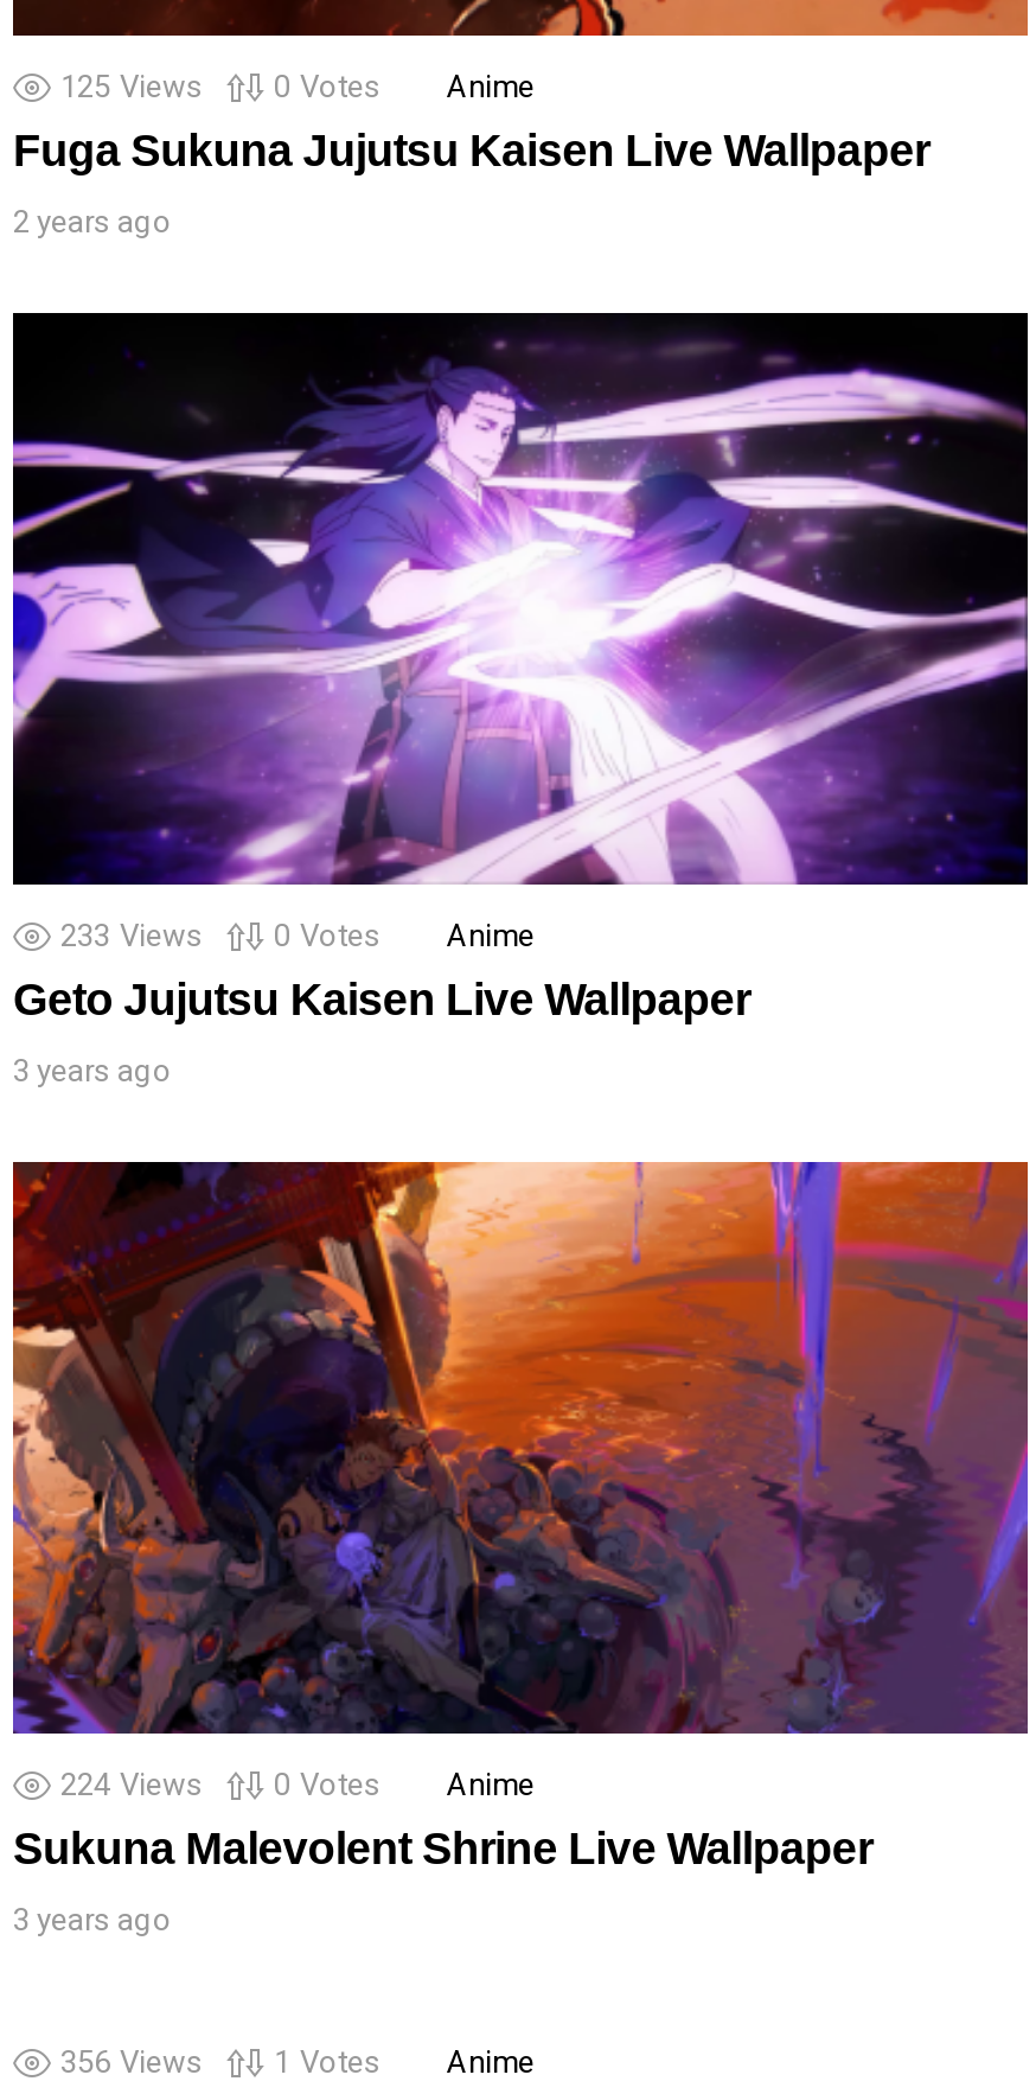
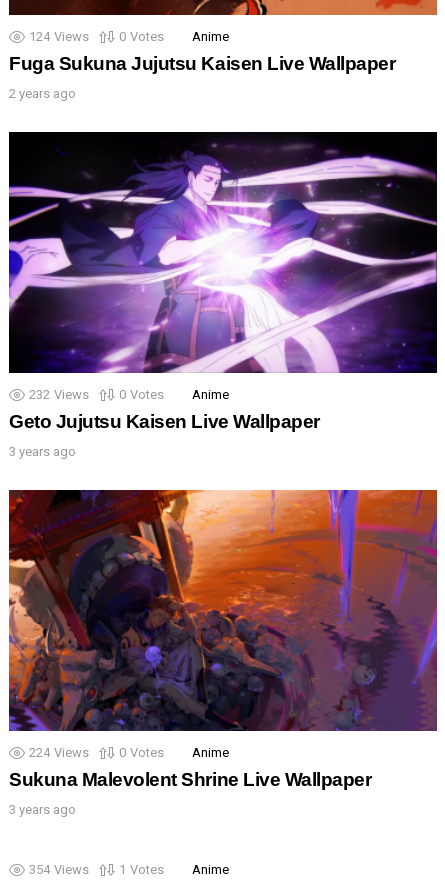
[60,68,535,103] 125 Views 0 Votes Anime -> [29,28,229,43] 124 Views 0 Votes Anime
[60,917,535,952] 233 Views 0 Votes Anime -> [29,386,229,401] 232 Views 0 Votes Anime
[60,2043,535,2079] 356 Views 1 Votes Anime -> [29,862,229,877] 354 Views 1 Votes Anime

